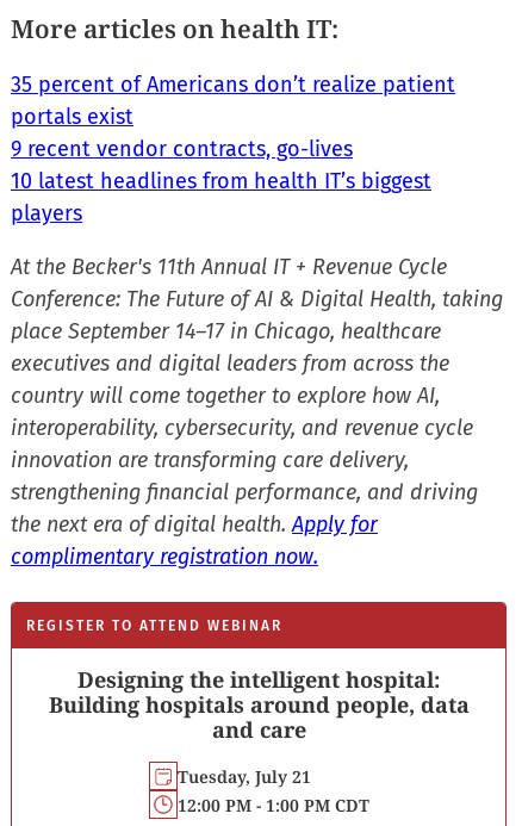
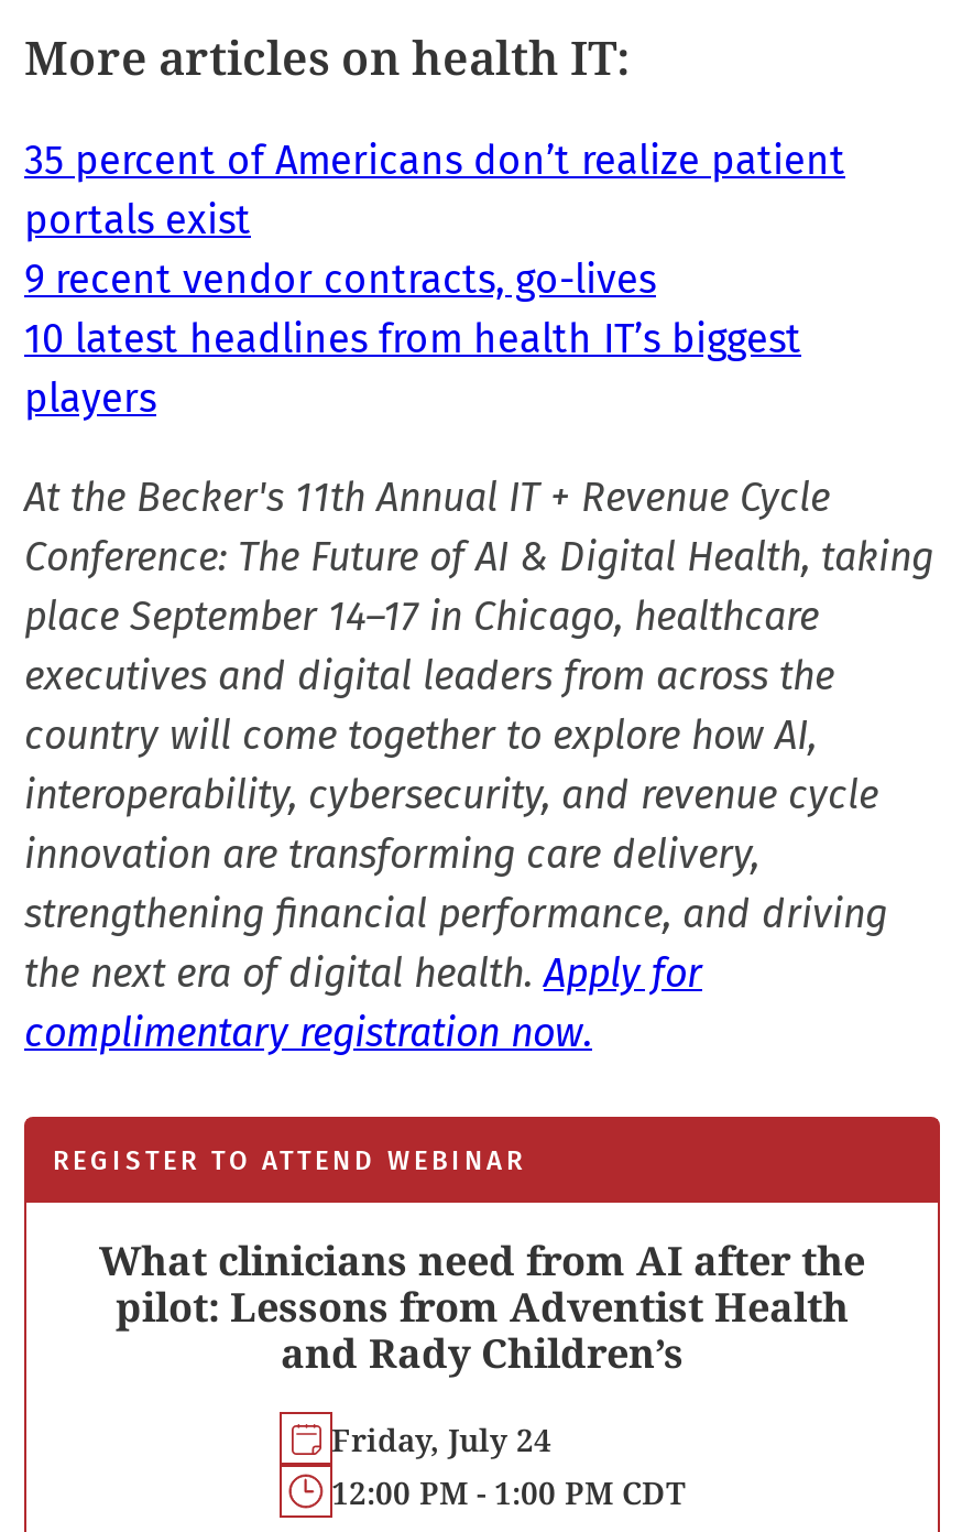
[48,665,469,744] Designing the intelligent hospital: | Building hospitals around people, data | and care -> [99,1234,865,1379] What clinicians need from AI after the | pilot: Lessons from Adventist Health | and Rady Children’s
[177,765,310,787] Tuesday, July 21 -> [331,1417,551,1459] Friday, July 24

